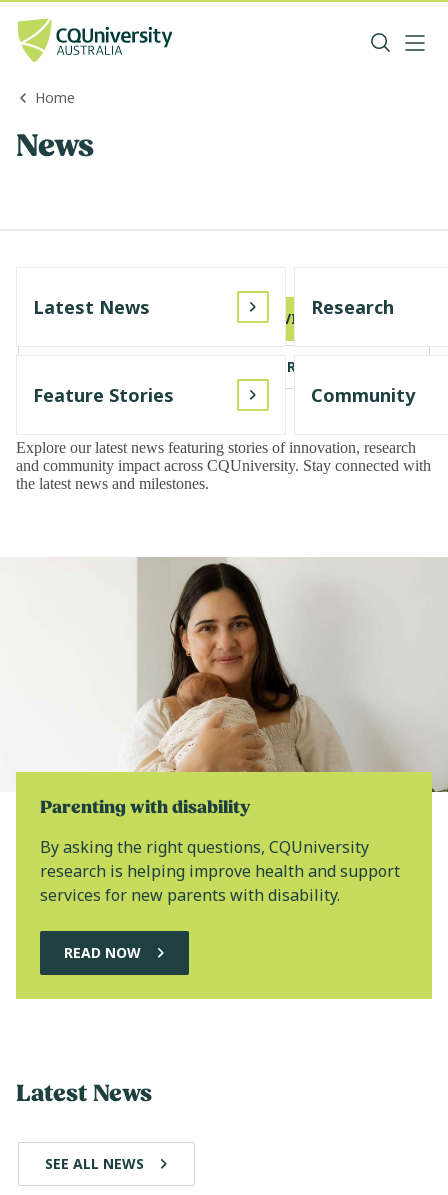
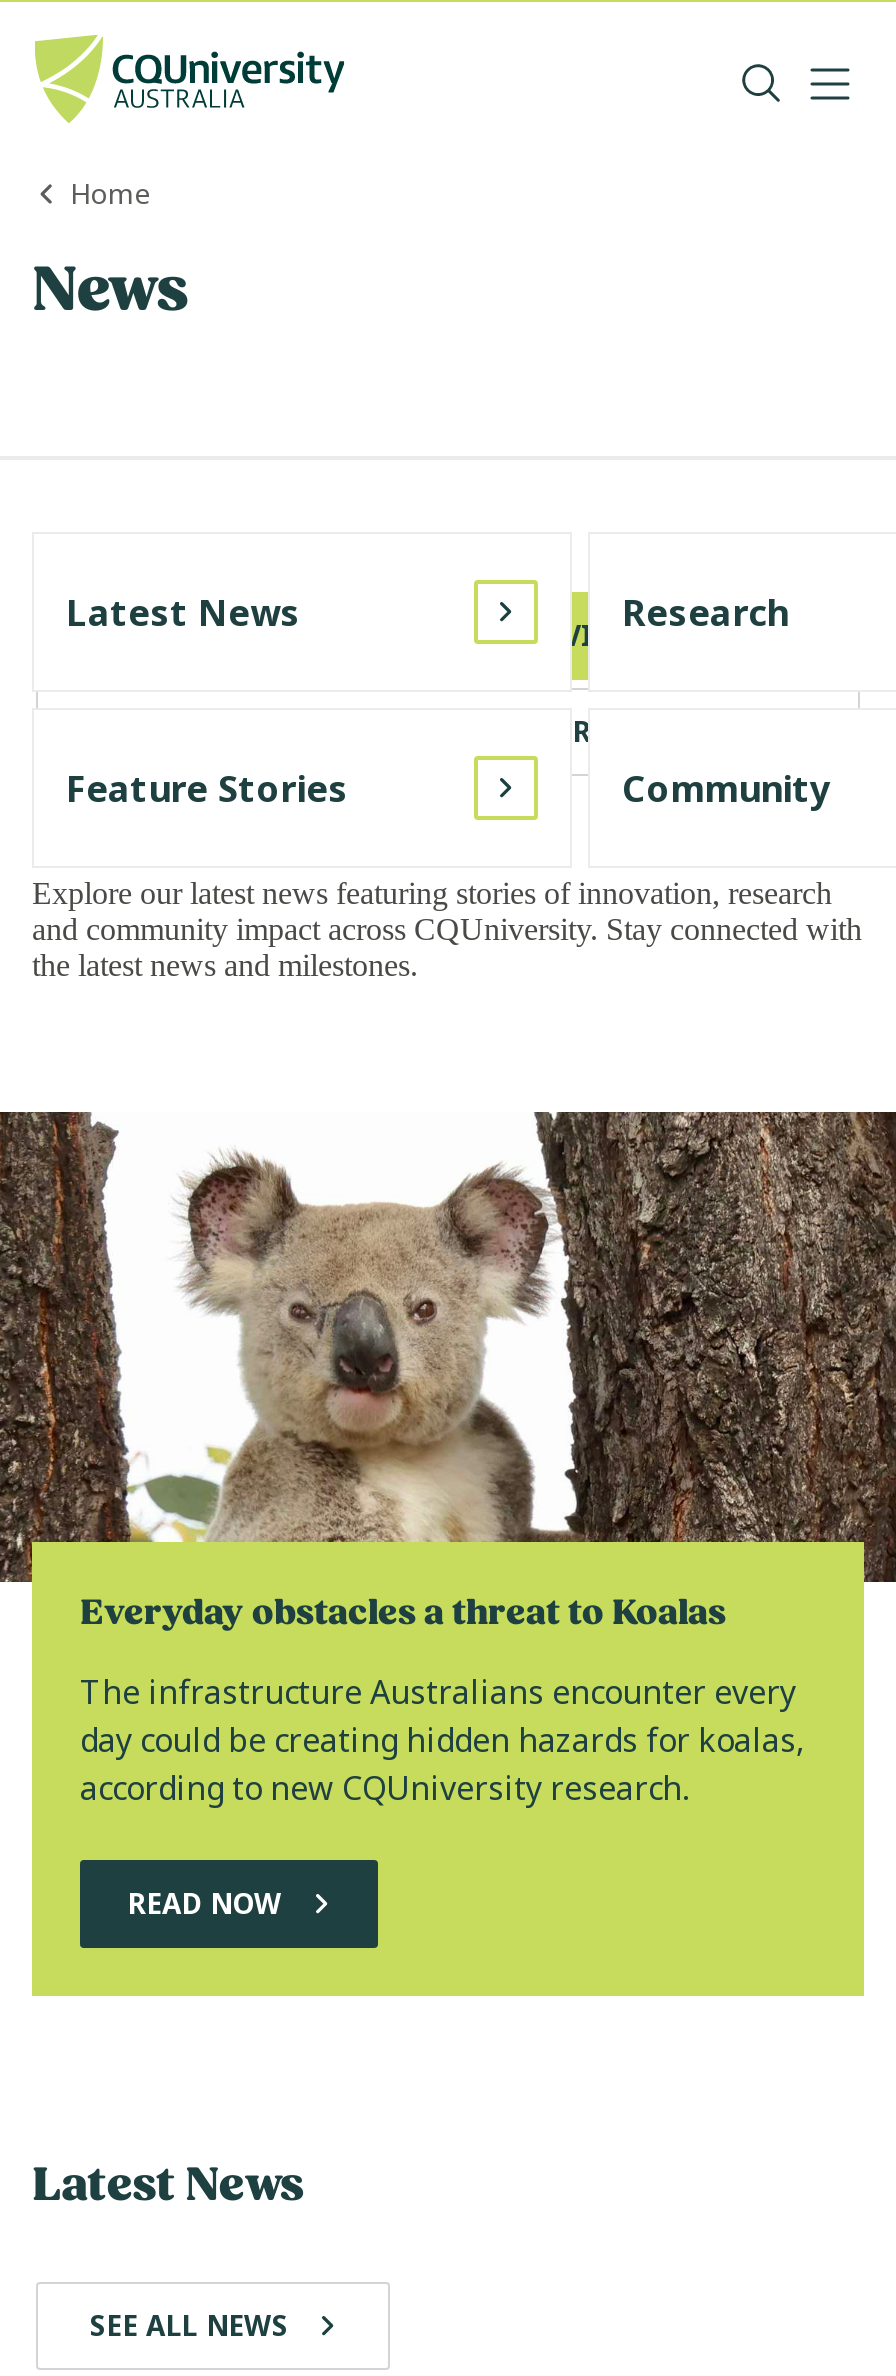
[3,557,445,819] [image] | Parenting with disability -> [6,1110,890,1636] [image] | Everyday obstacles a threat to Koalas
[40,836,400,906] By asking the right questions, CQUniversity | research is helping improve health and support | services for new parents with disability. -> [80,1670,804,1810] The infrastructure Australians encounter every | day could be creating hidden hazards for koalas, | according to new CQUniversity research.

